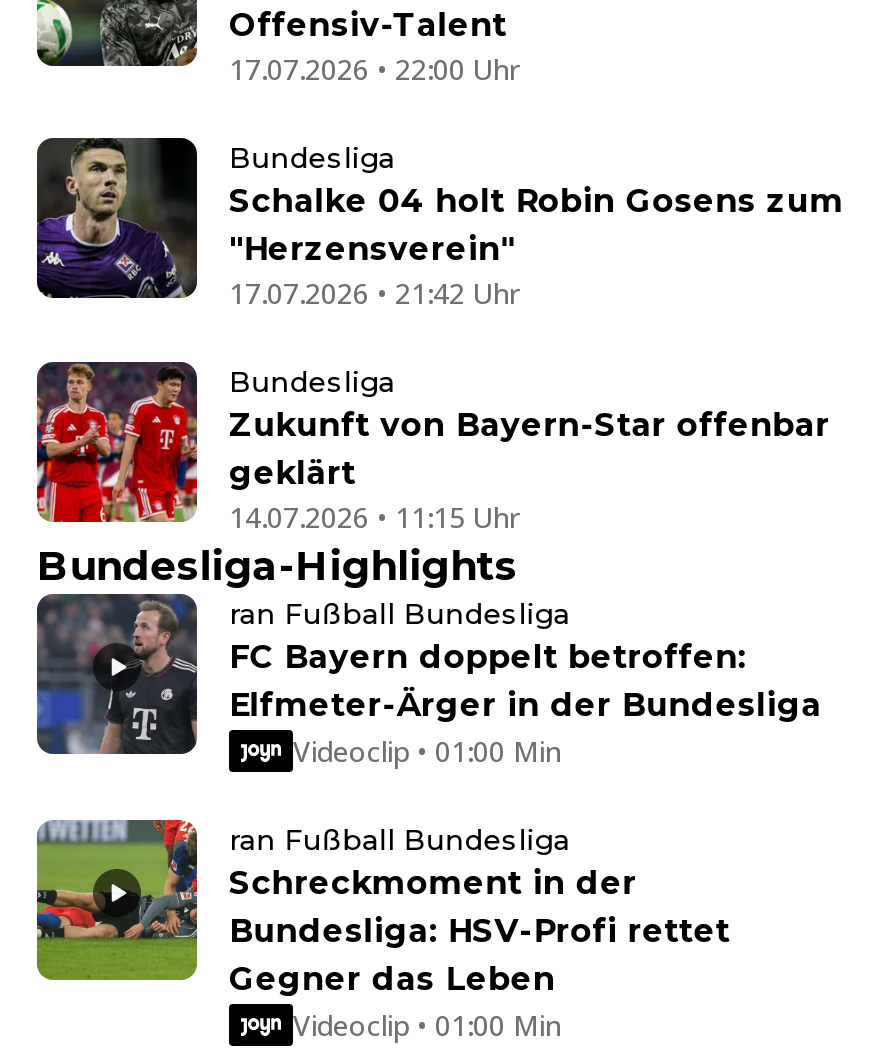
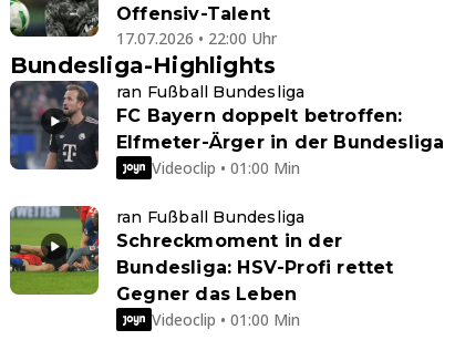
[35,136,844,536] [image] | Bundesliga | Schalke 04 holt Robin Gosens zum | "Herzensverein" | 17.07.2026 • 21:42 Uhr | Bundesliga | Zukunft von Bayern-Star offenbar | geklärt | 14.07.2026 • 11:15 Uhr -> none
[35,360,199,524] [image] -> none

